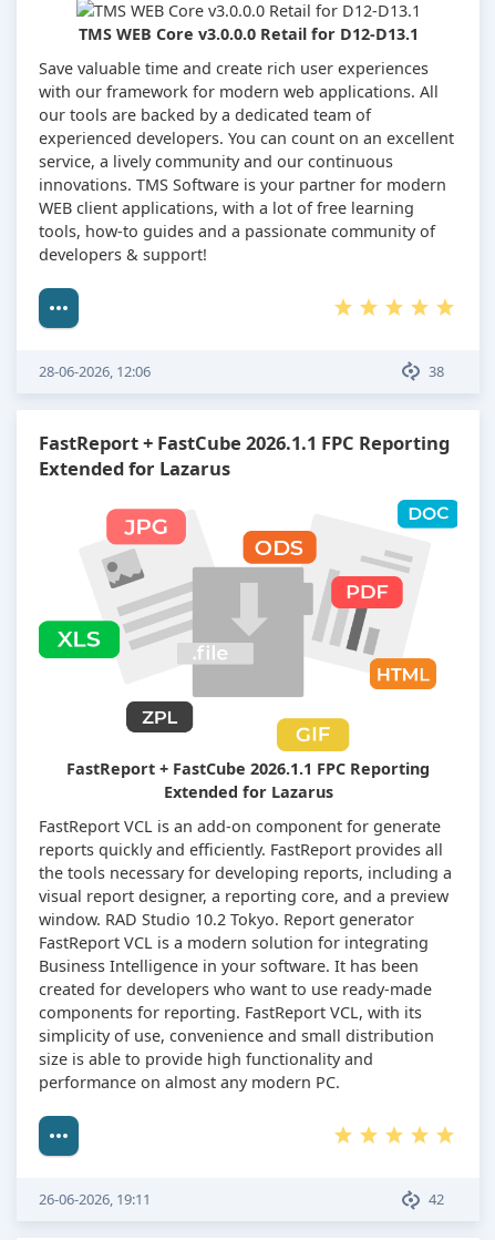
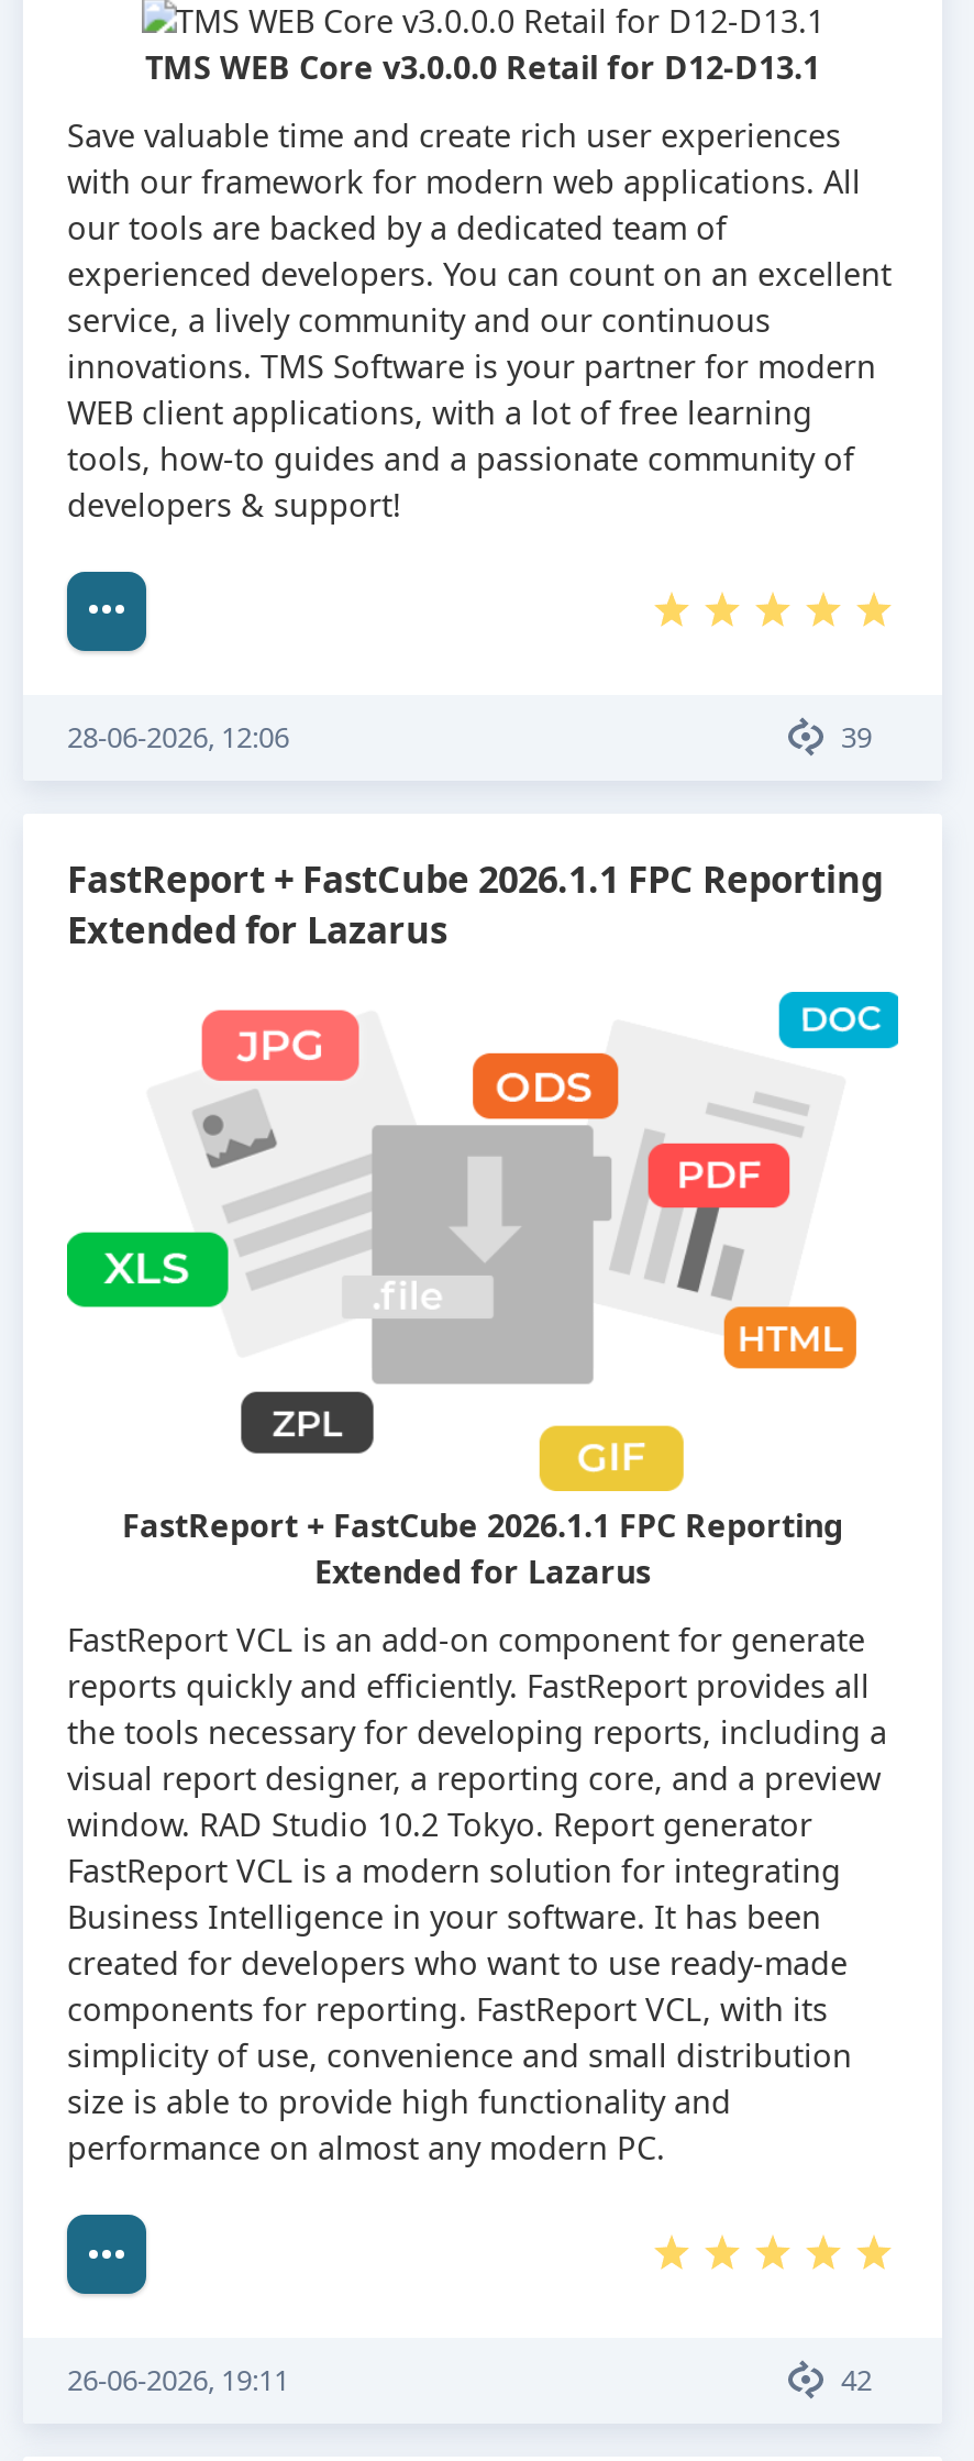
[425,361,444,381] 38 -> [834,717,872,757] 39

